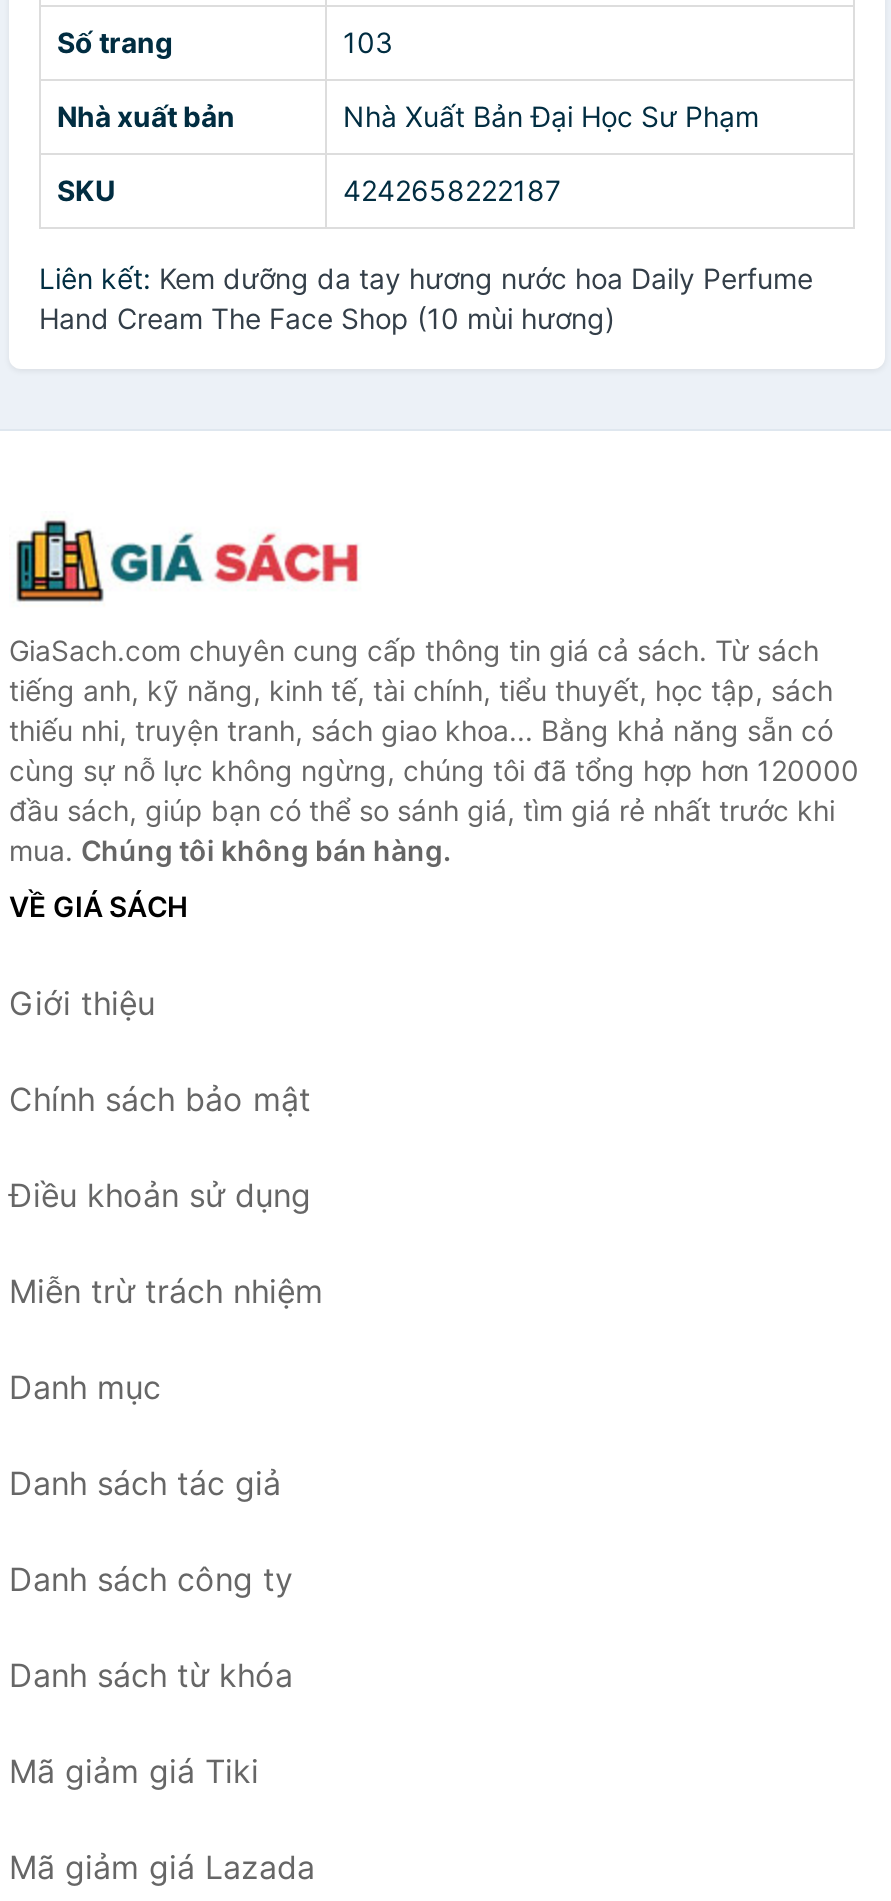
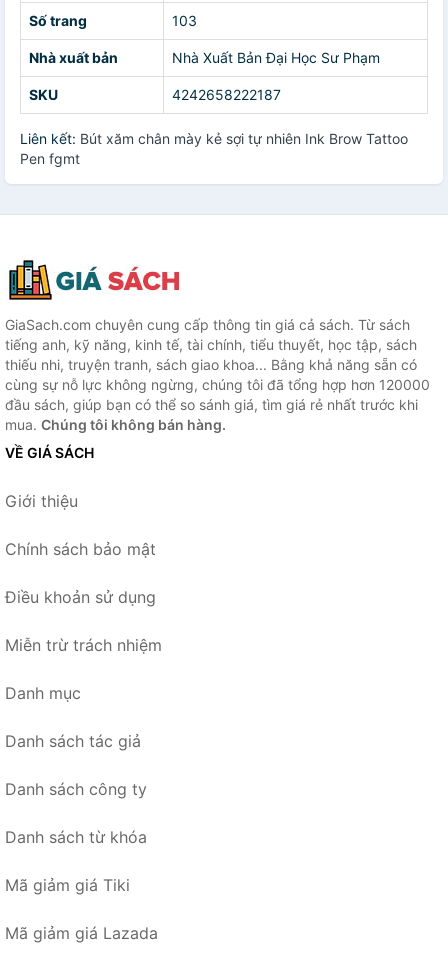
[39,261,813,335] Liên kết: Kem dưỡng da tay hương nước hoa Daily Perfume | Hand Cream The Face Shop (10 mùi hương) -> [20,130,408,167] Liên kết: Bút xăm chân mày kẻ sợi tự nhiên Ink Brow Tattoo | Pen fgmt

